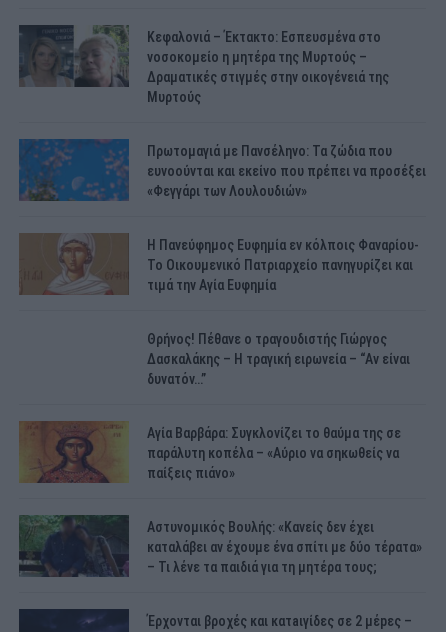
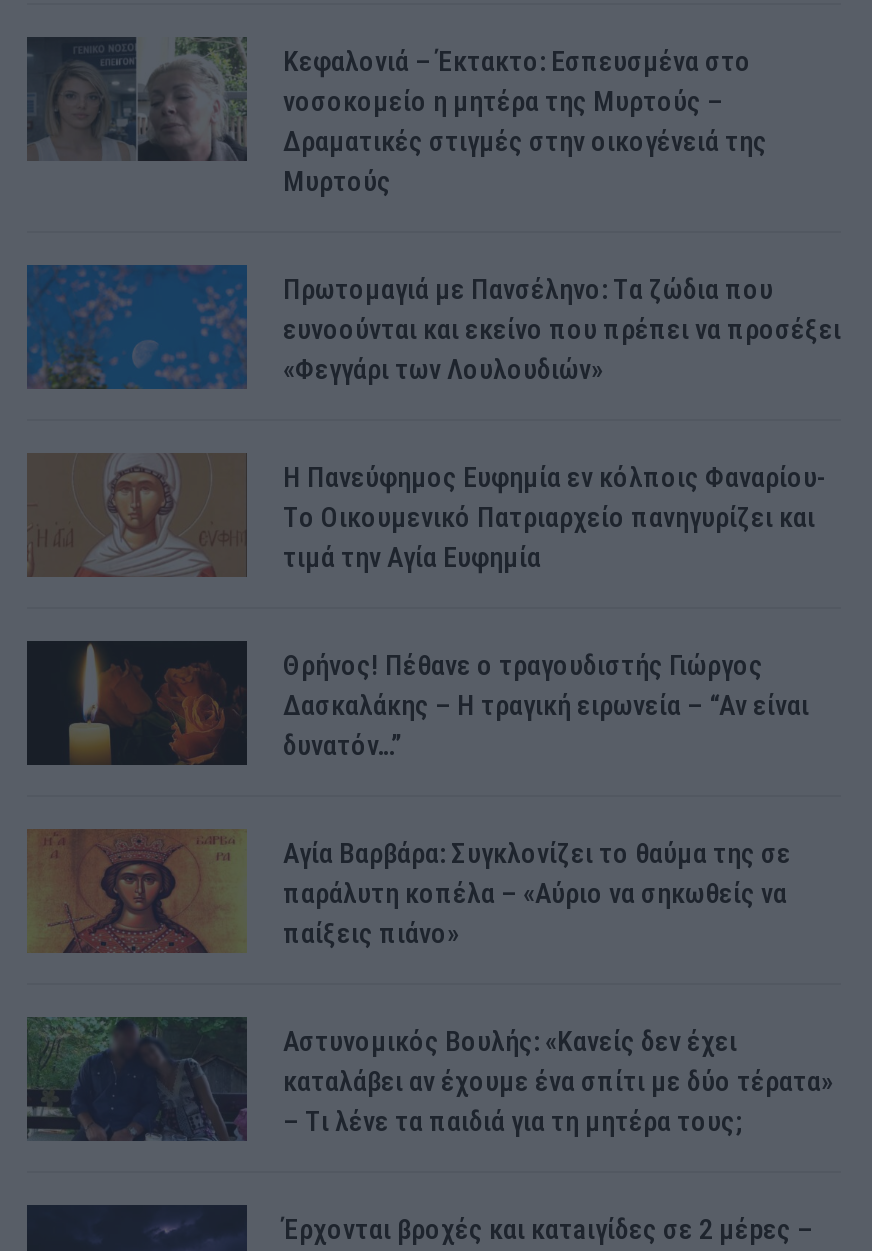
none -> [25,639,249,767] [image]

